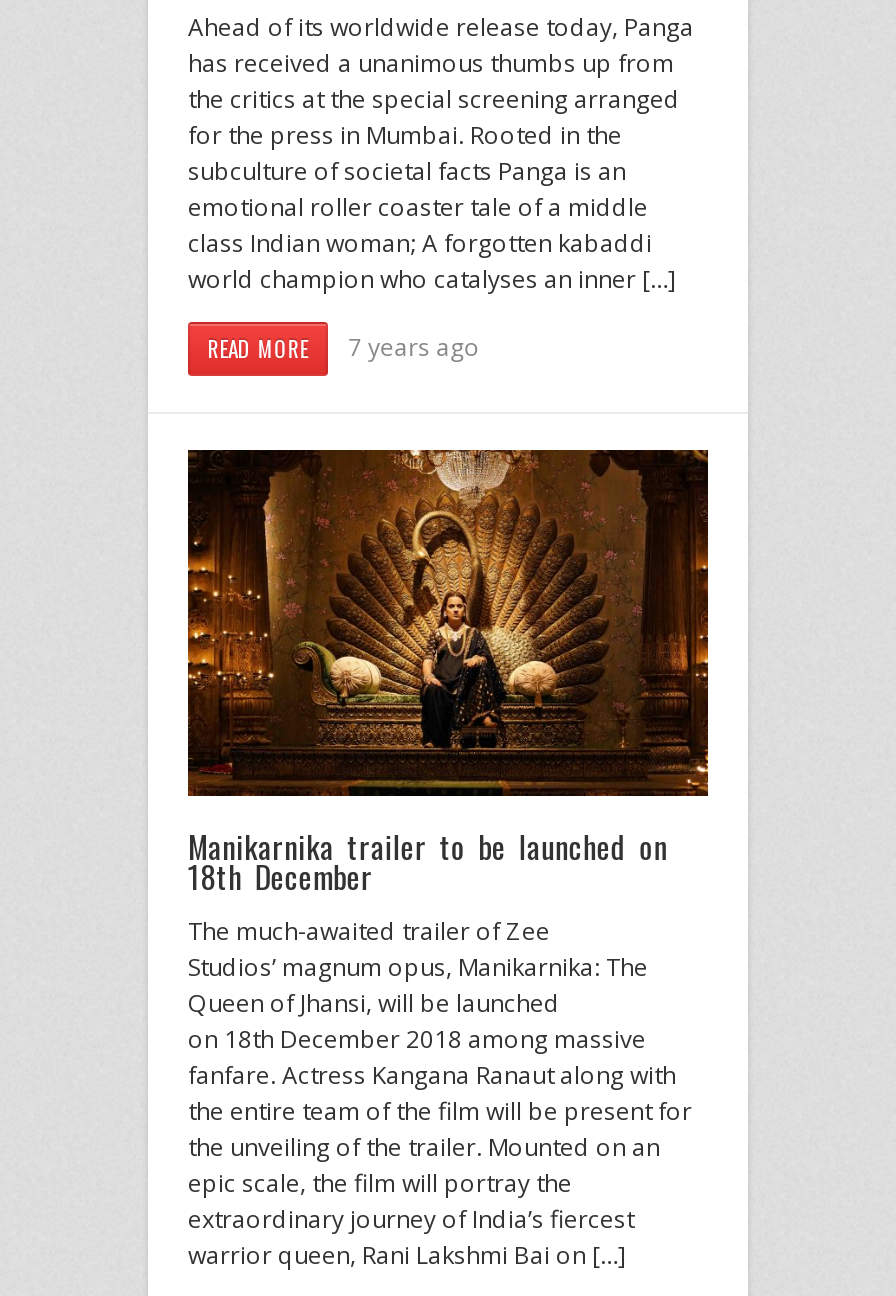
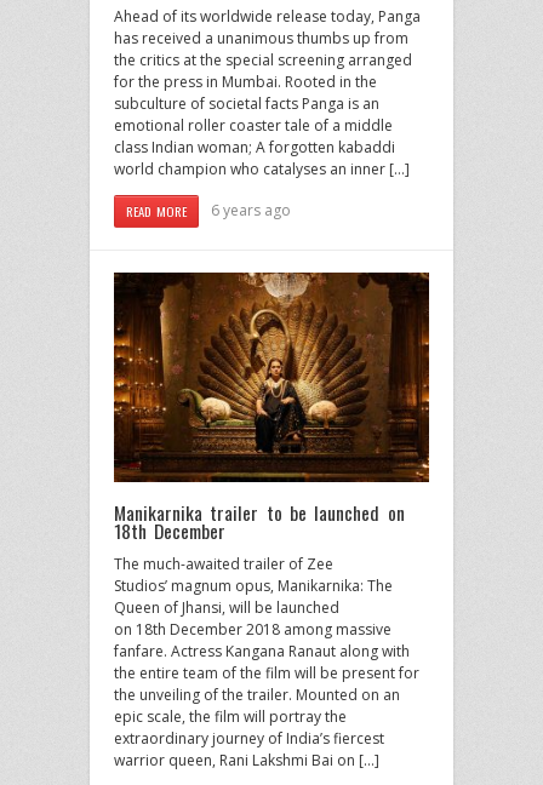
[208,329,480,363] READ MORE 7 years ago -> [126,200,291,220] READ MORE 6 years ago

